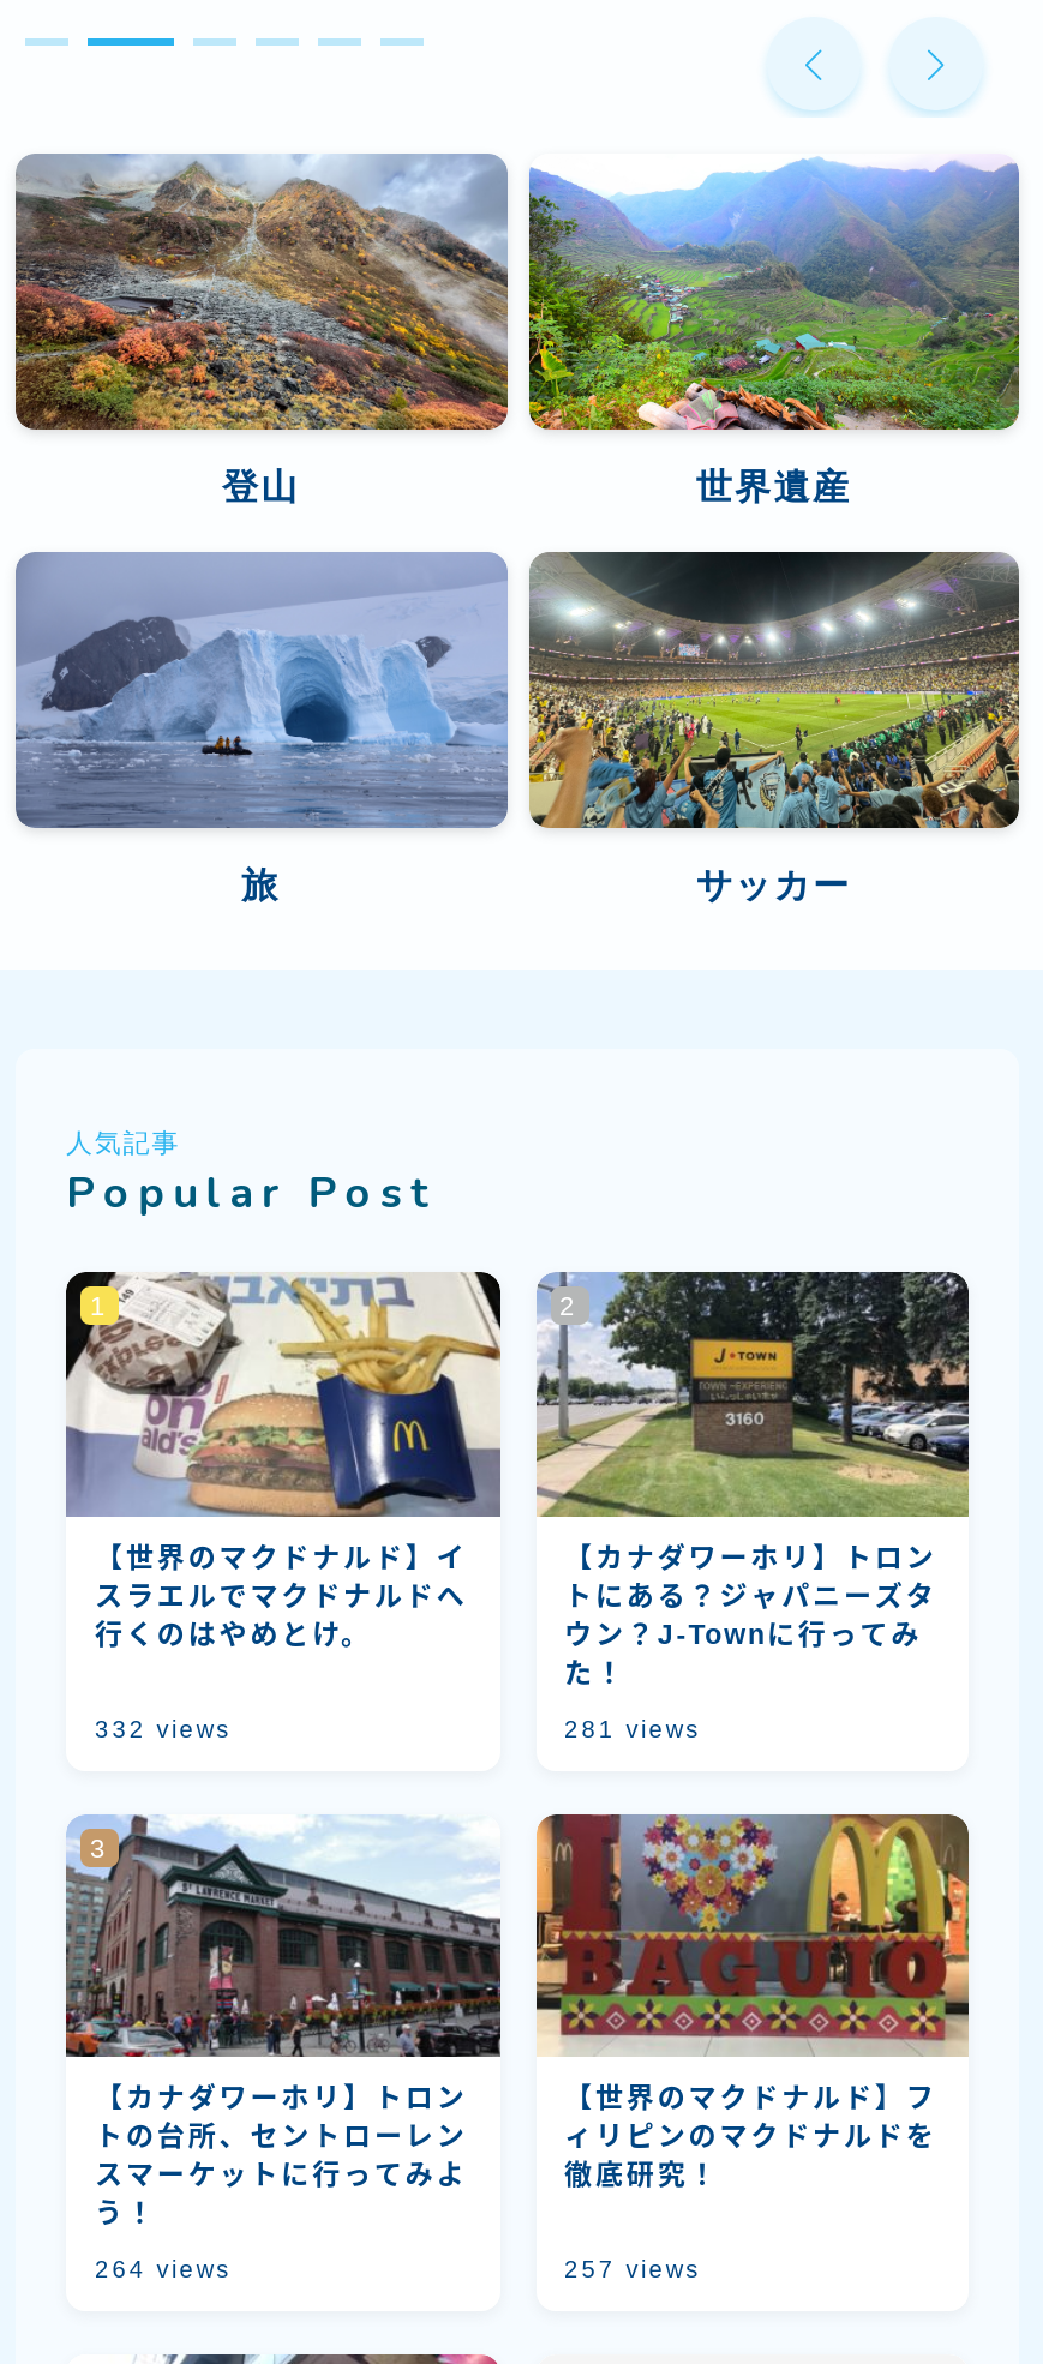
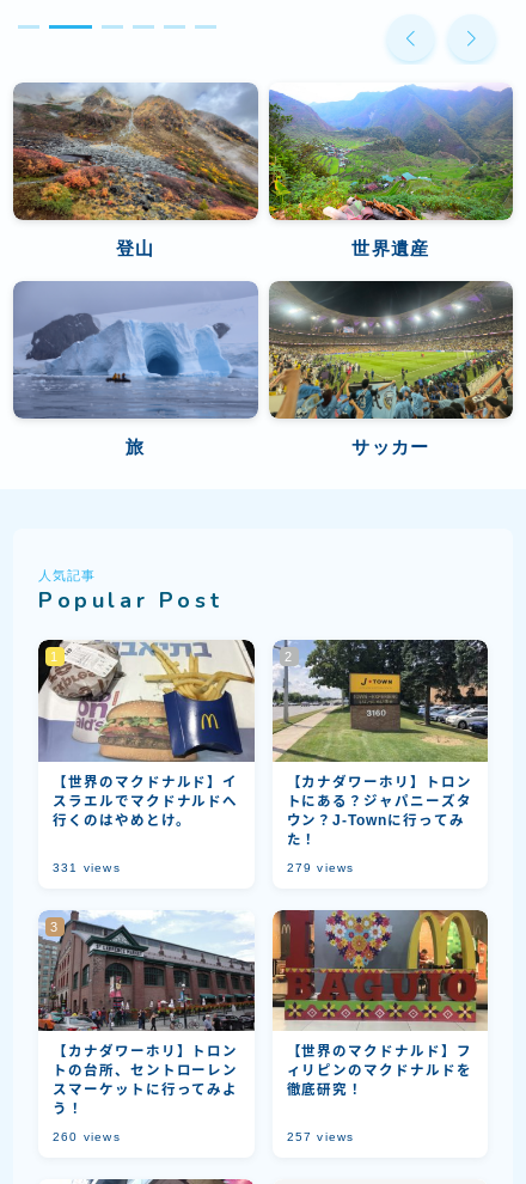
[95,1716,231,1742] 332 views -> [53,861,121,874] 331 views
[564,1716,700,1742] 281 views -> [286,861,354,874] 279 views
[95,2257,231,2284] 264 views -> [53,1131,121,1144] 260 views

